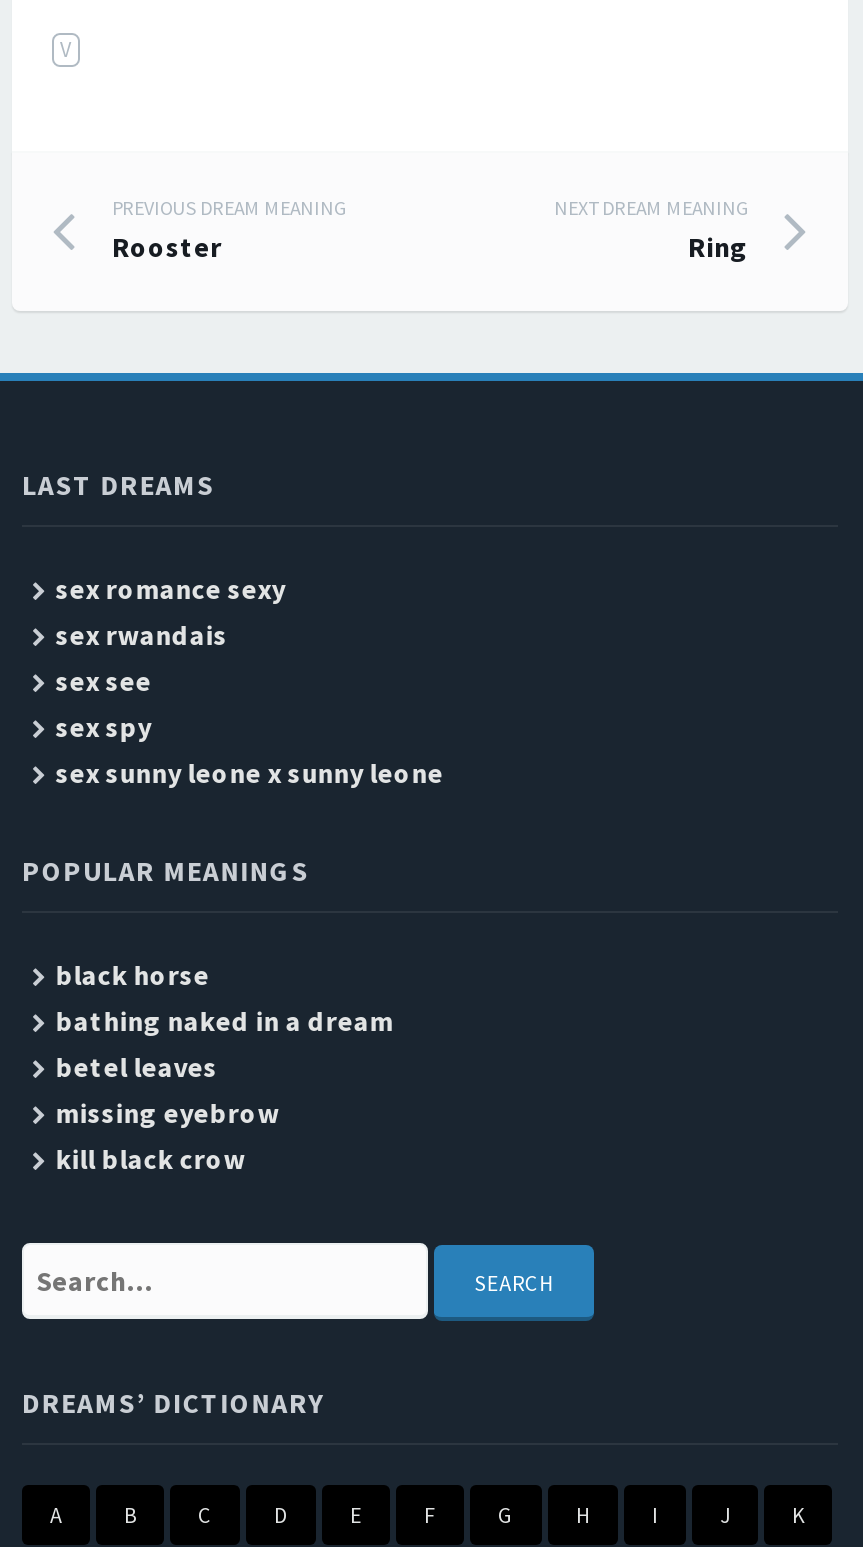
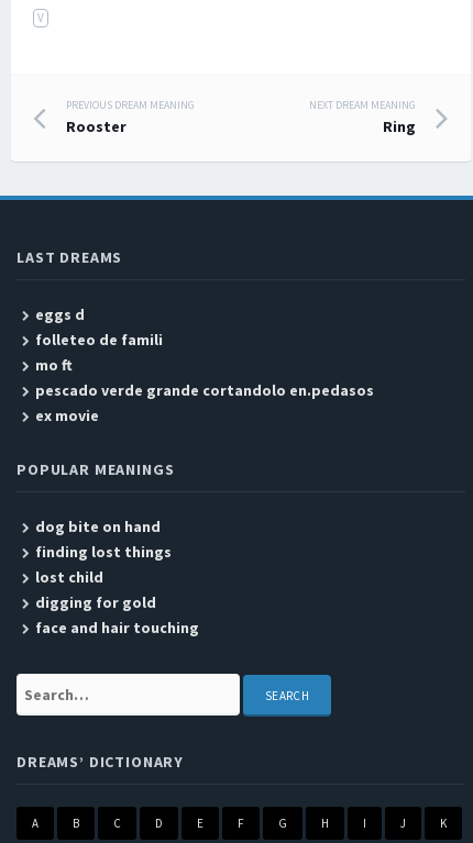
[56,571,444,791] sex romance sexy | sex rwandais | sex see | sex spy | sex sunny leone x sunny leone -> [35,304,374,425] eggs d | folleteo de famili | mo ft | pescado verde grande cortandolo en.pedasos | ex movie
[56,957,394,1177] black horse | bathing naked in a dream | betel leaves | missing eyebrow | kill black crow -> [35,517,199,637] dog bite on hand | finding lost things | lost child | digging for gold | face and hair touching

